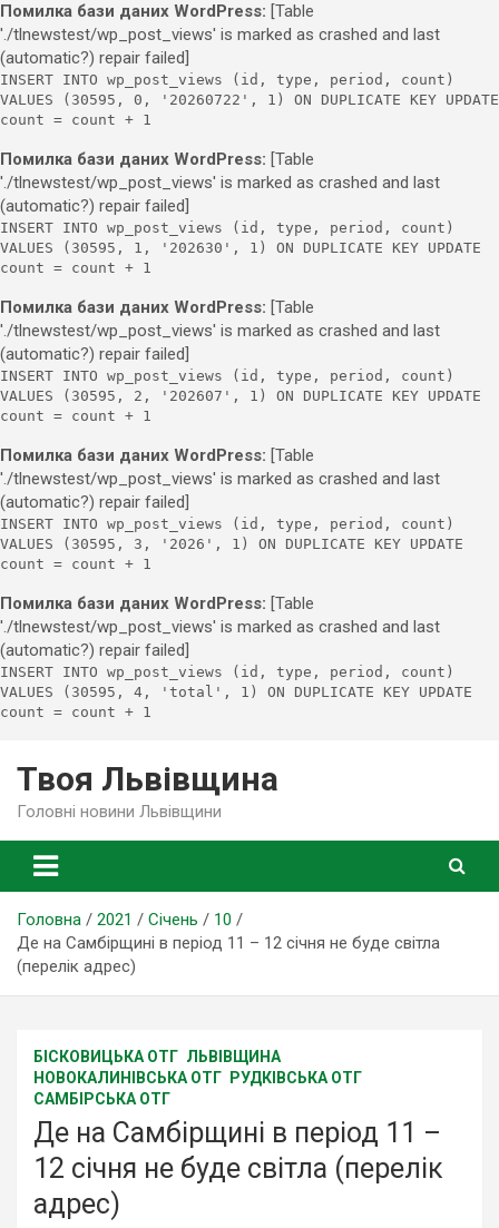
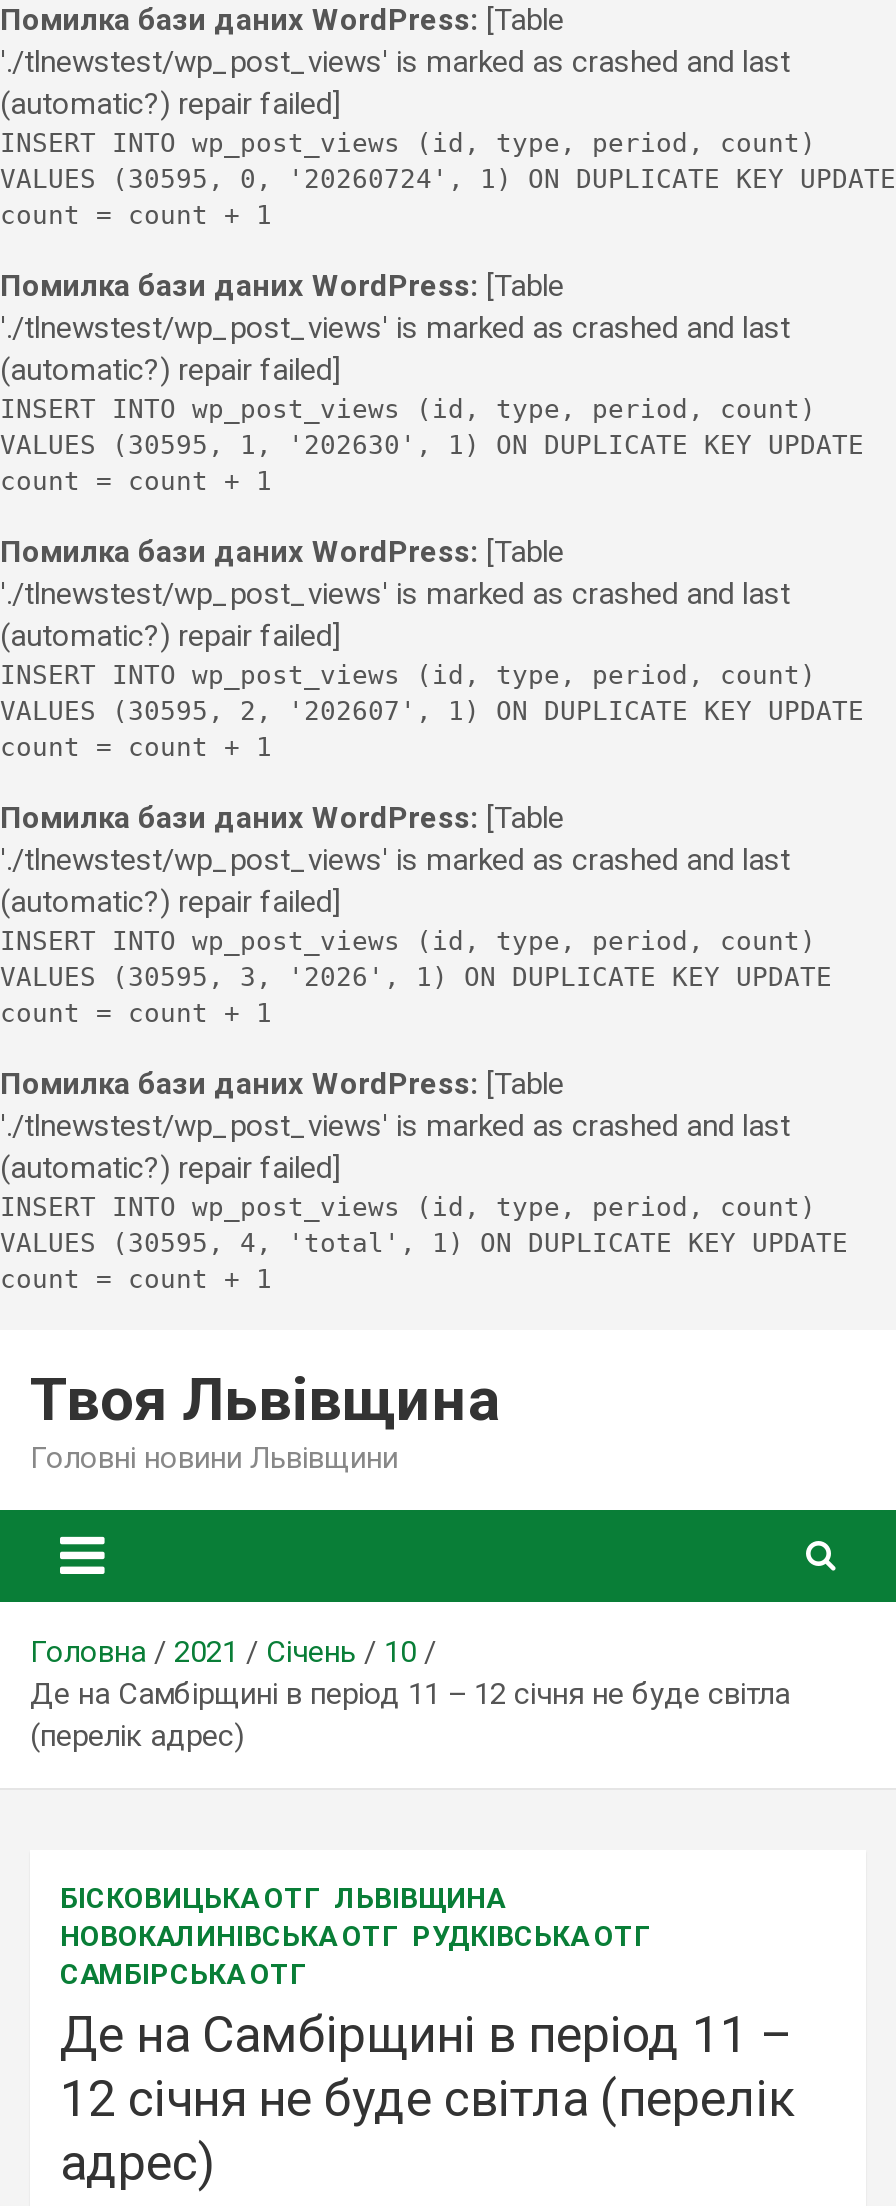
[0,91,499,108] VALUES (30595, 0, '20260722', 1) ON DUPLICATE KEY UPDATE -> [0,164,896,194] VALUES (30595, 0, '20260724', 1) ON DUPLICATE KEY UPDATE

